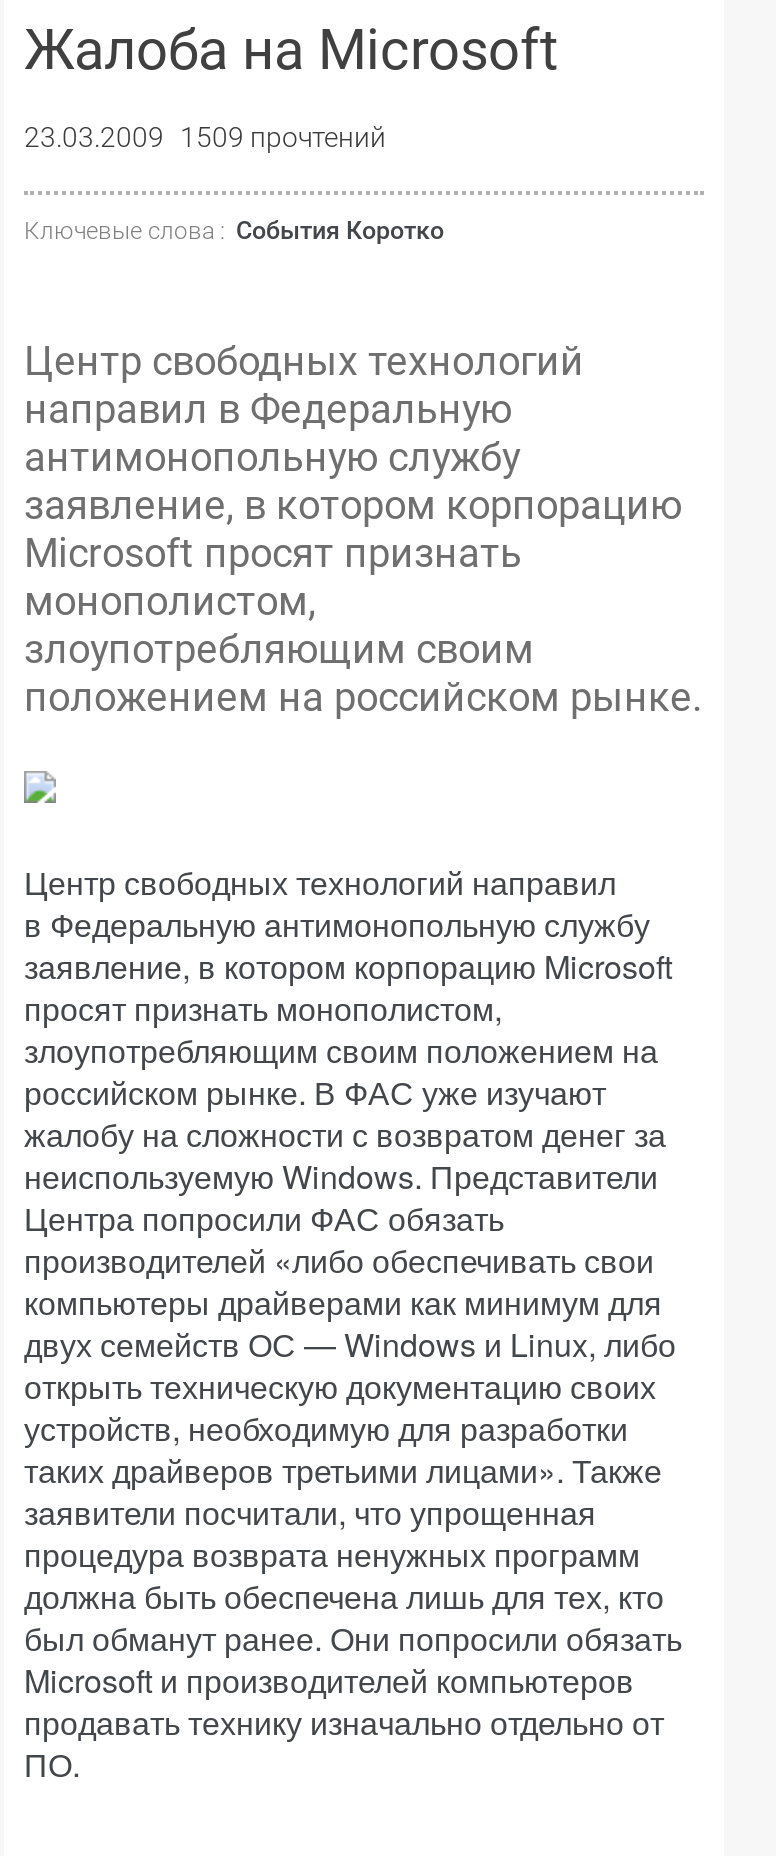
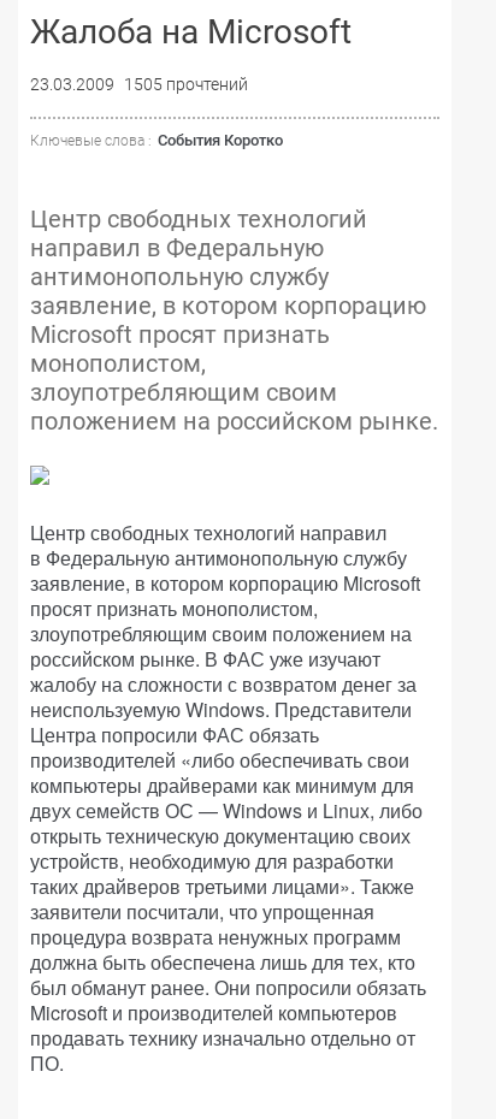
[24,121,386,153] 23.03.2009 1509 прочтений -> [30,75,248,94] 23.03.2009 1505 прочтений

